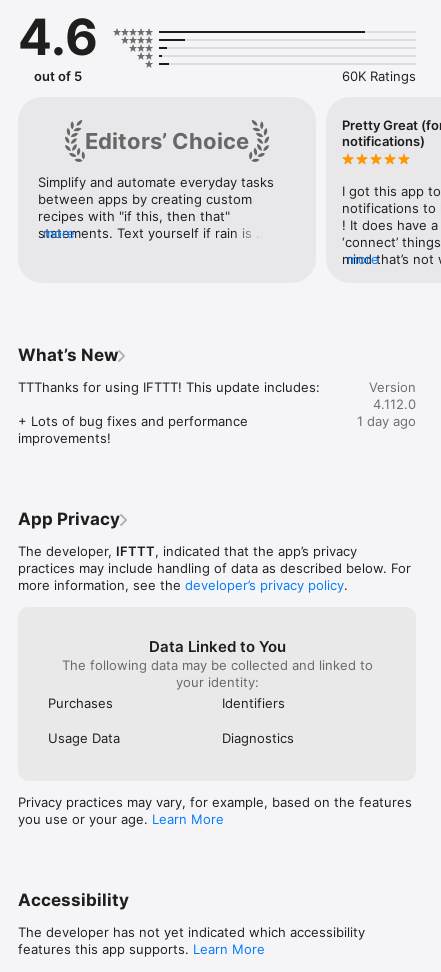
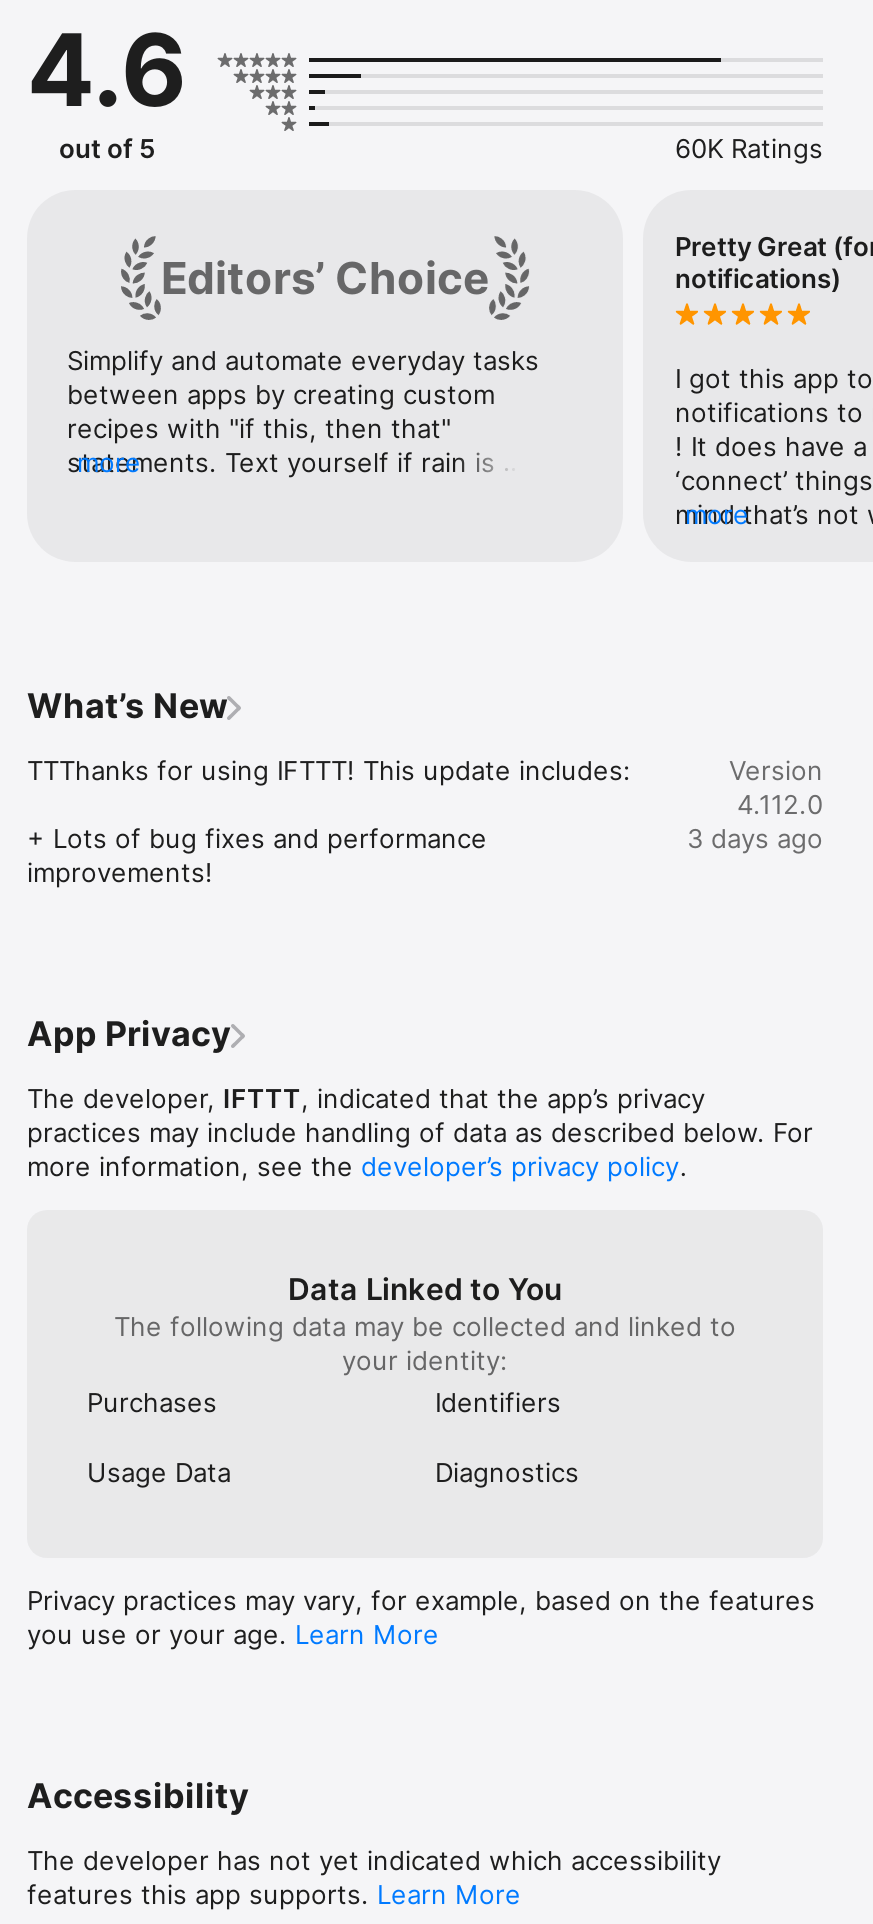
[357,413,416,429] 1 day ago -> [687,822,823,854] 3 days ago

